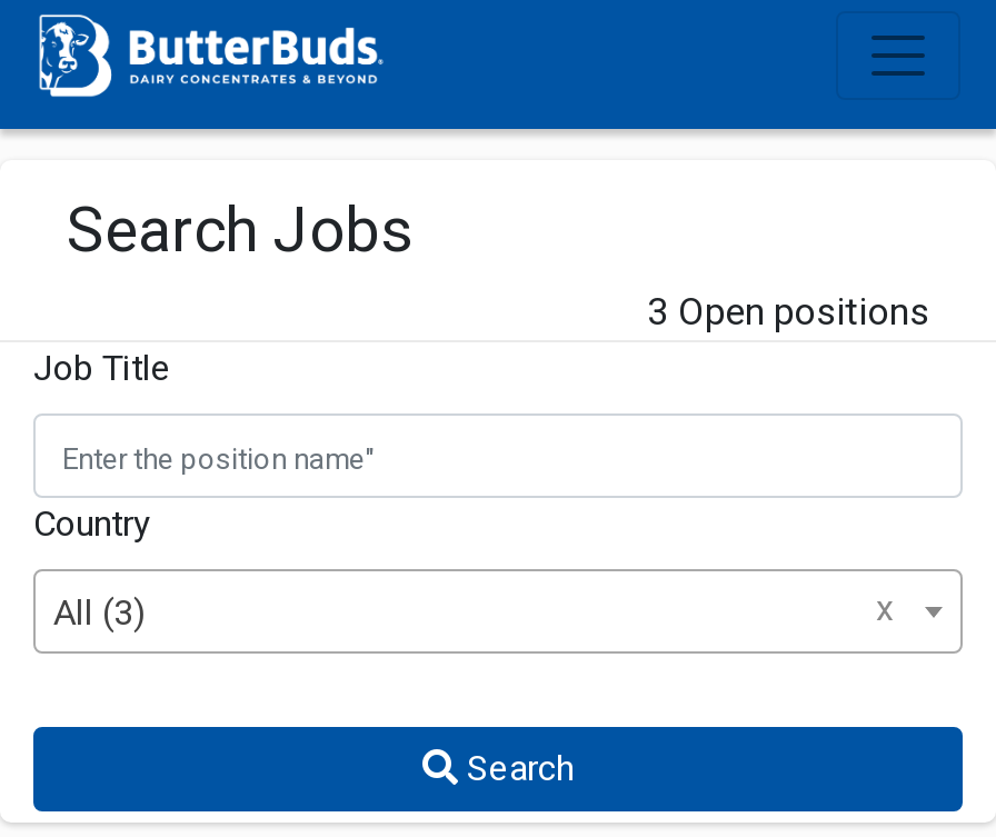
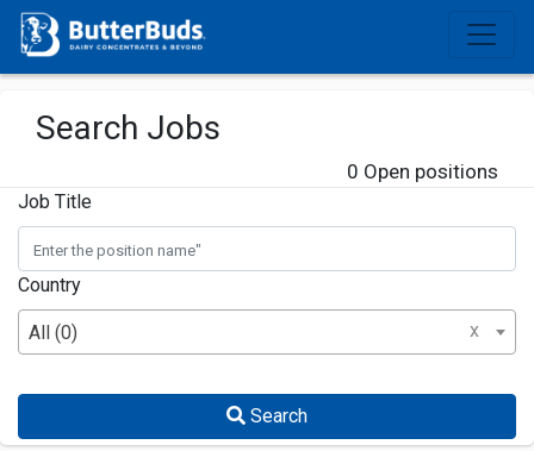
[647,289,929,333] 3 Open positions -> [347,159,498,183] 0 Open positions
[53,591,145,634] All (3) -> [29,321,77,344] All (0)

